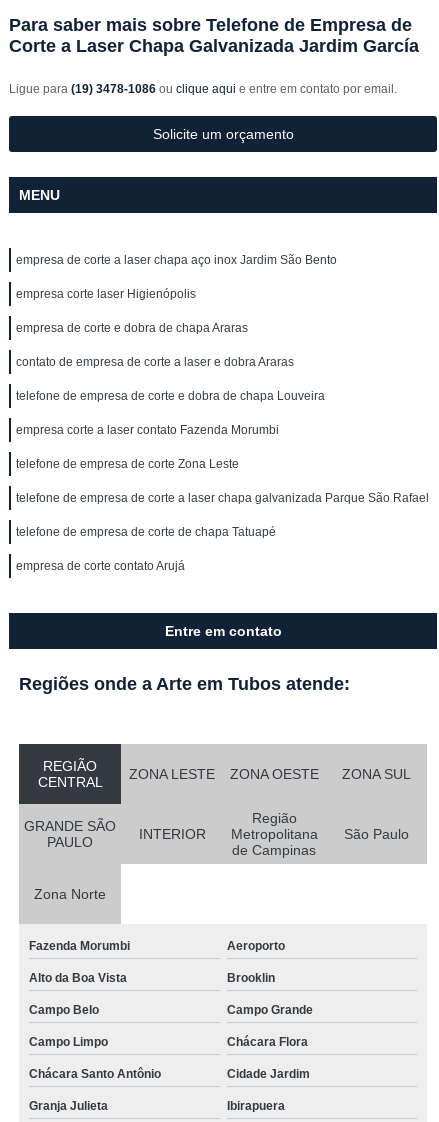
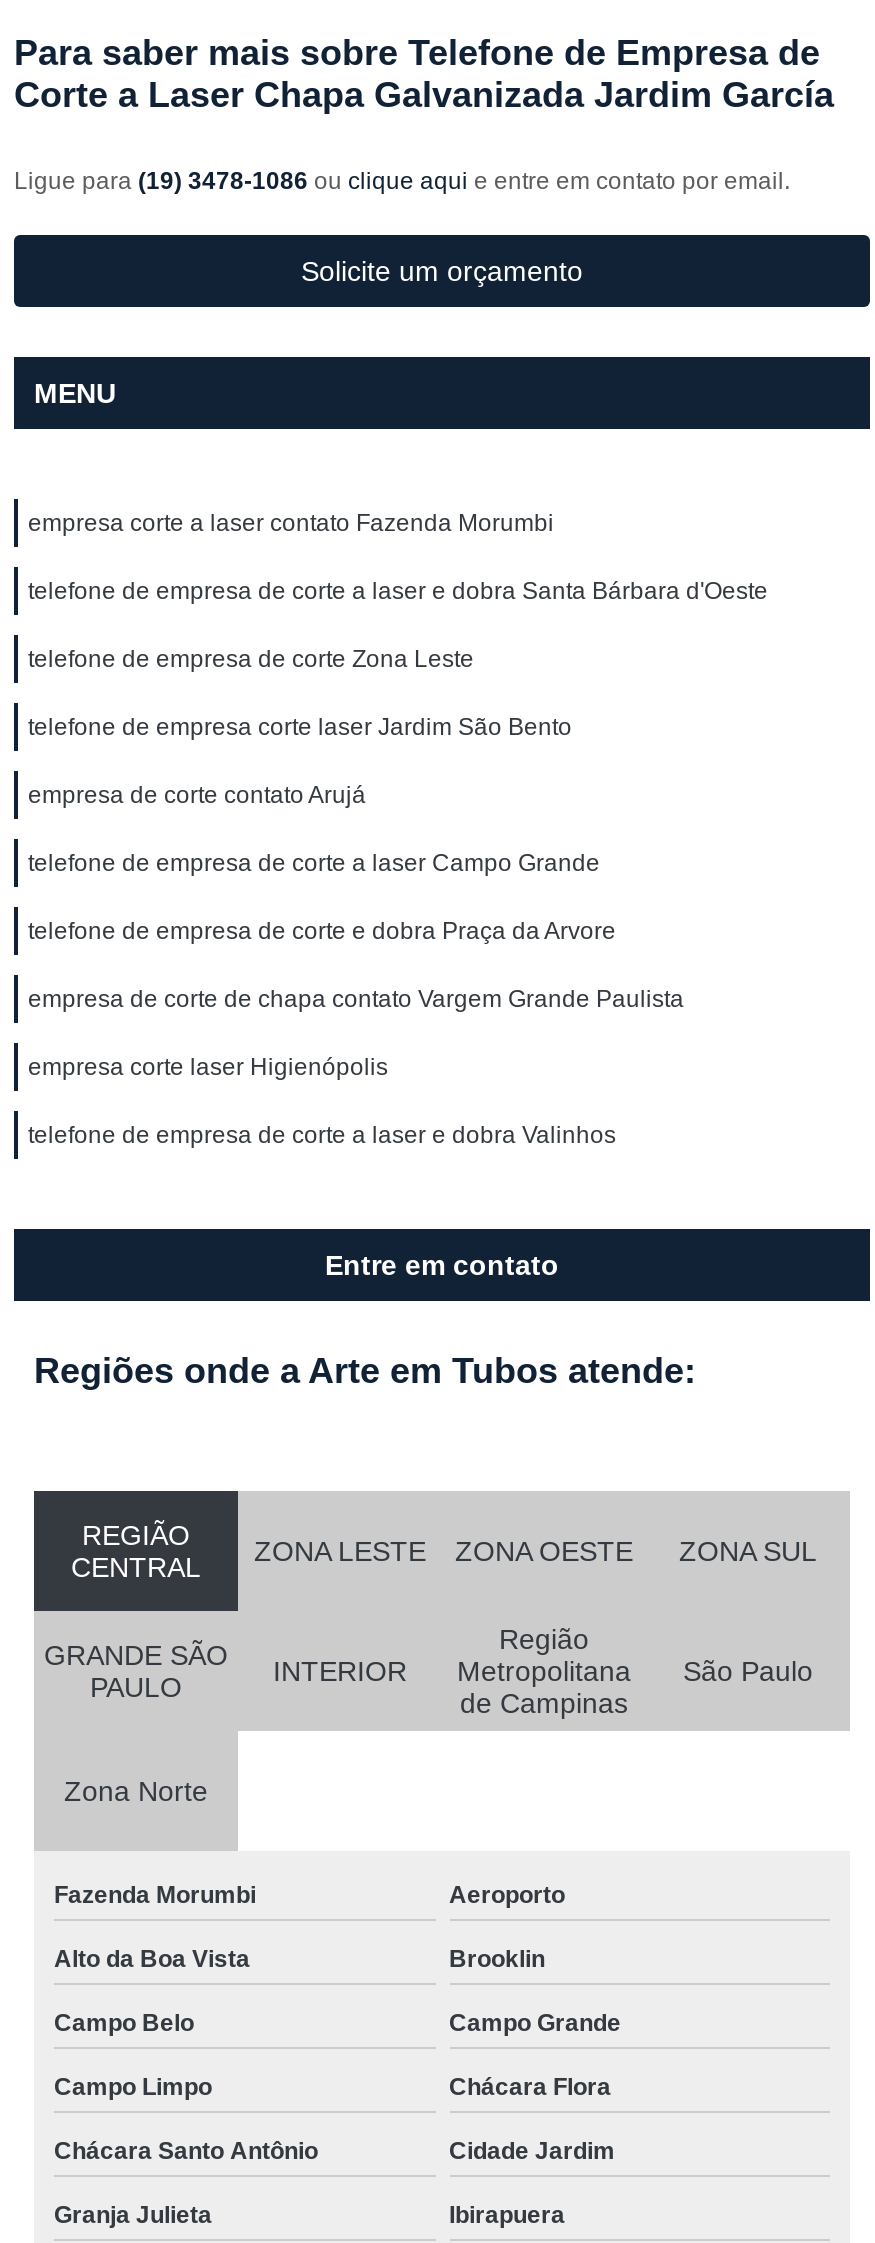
[16,253,337,267] empresa de corte a laser chapa aço inox Jardim São Bento -> [28,577,768,1013] telefone de empresa de corte a laser e dobra Santa Bárbara d'Oeste | telefone de empresa corte laser Jardim São Bento | telefone de empresa de corte a laser Campo Grande | telefone de empresa de corte e dobra Praça da Arvore | empresa de corte de chapa contato Vargem Grande Paulista
moved [16,287,196,301] -> [28,1053,388,1081]: empresa corte laser Higienópolis
[16,321,429,539] empresa de corte e dobra de chapa Araras | contato de empresa de corte a laser e dobra Araras | telefone de empresa de corte e dobra de chapa Louveira | telefone de empresa de corte a laser chapa galvanizada Parque São Rafael | telefone de empresa de corte de chapa Tatuapé -> [28,1121,616,1149] telefone de empresa de corte a laser e dobra Valinhos
moved [16,423,279,471] -> [28,509,554,673]: empresa corte a laser contato Fazenda Morumbi | telefone de empresa de corte Zona Leste
moved [16,559,185,573] -> [28,781,366,809]: empresa de corte contato Arujá

